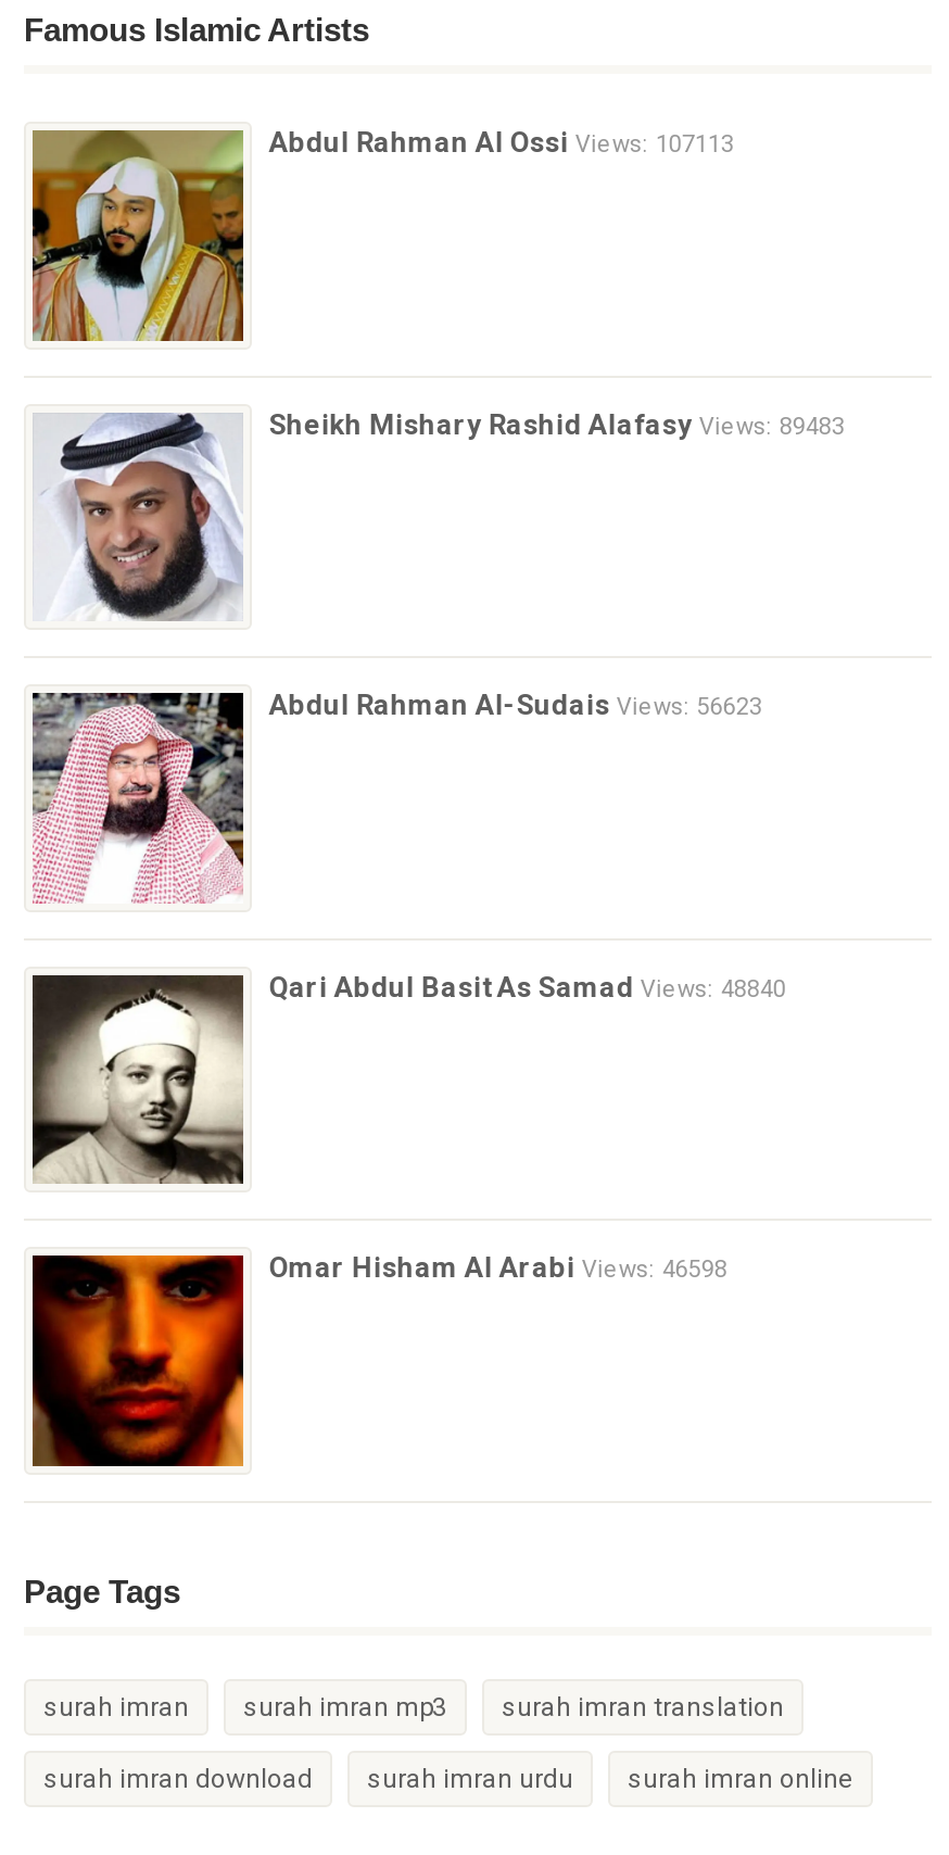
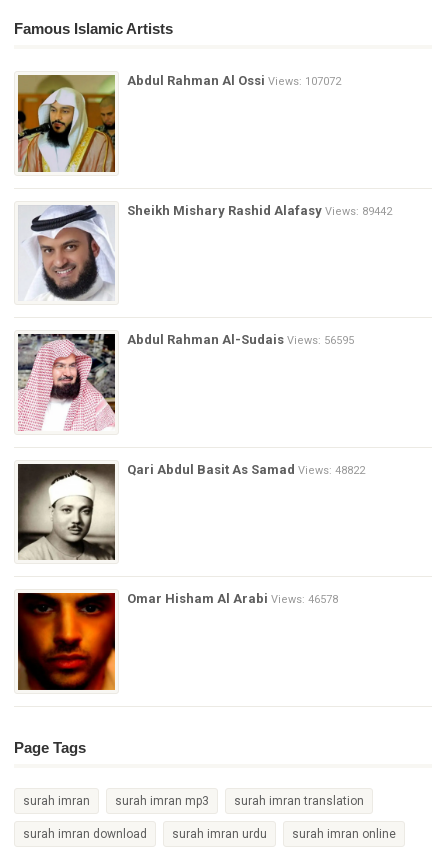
[269,126,734,159] Abdul Rahman Al Ossi Views: 107113 -> [127,73,341,88] Abdul Rahman Al Ossi Views: 107072
[269,407,845,440] Sheikh Mishary Rashid Alafasy Views: 89483 -> [127,202,392,217] Sheikh Mishary Rashid Alafasy Views: 89442
[269,689,762,721] Abdul Rahman Al-Sudais Views: 56623 -> [127,332,354,347] Abdul Rahman Al-Sudais Views: 56595
[269,970,786,1002] Qari Abdul Basit As Samad Views: 48840 -> [127,461,365,476] Qari Abdul Basit As Samad Views: 48822
[269,1251,727,1284] Omar Hisham Al Arabi Views: 46598 -> [127,591,338,606] Omar Hisham Al Arabi Views: 46578

